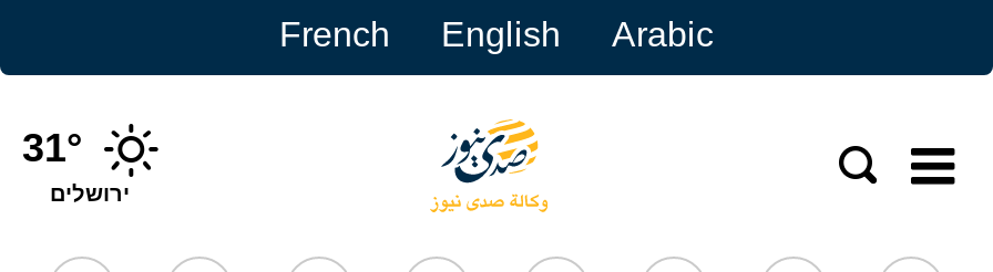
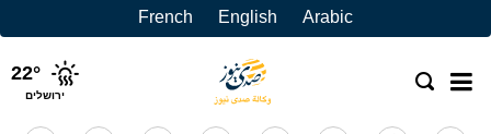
[22,126,82,170] 31° -> [11,62,41,84] 22°

